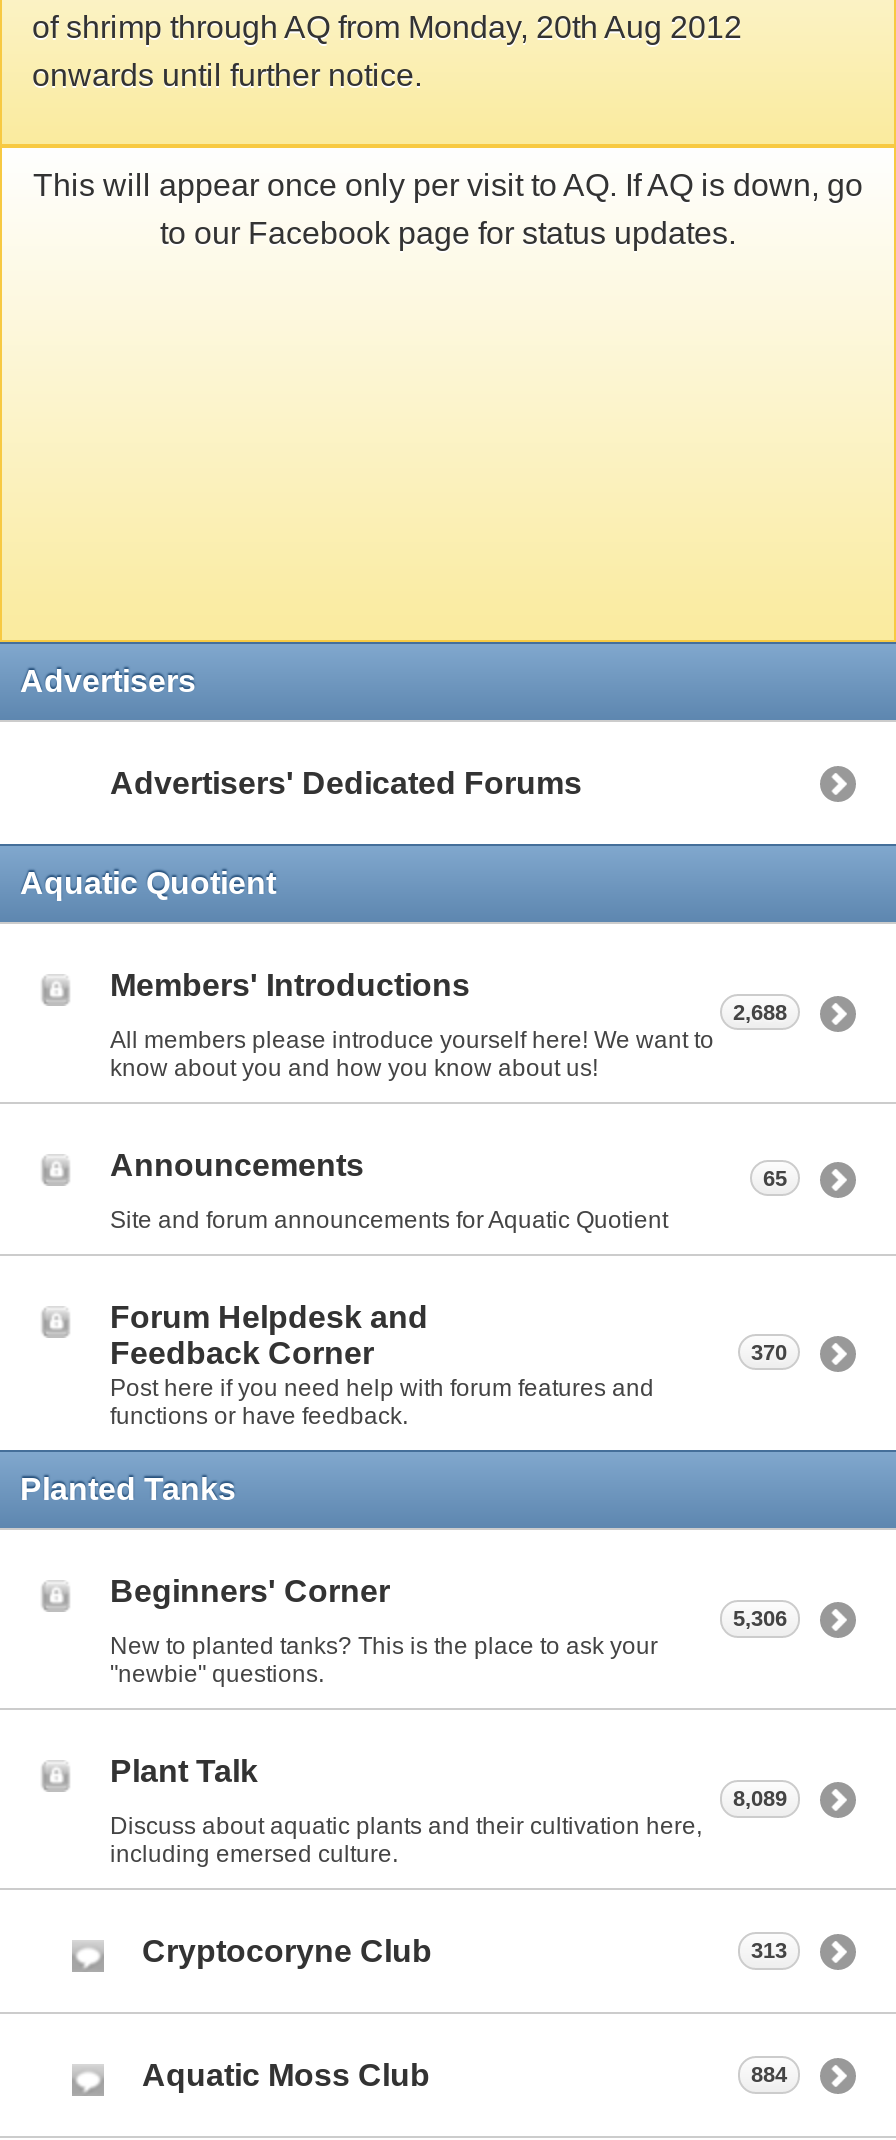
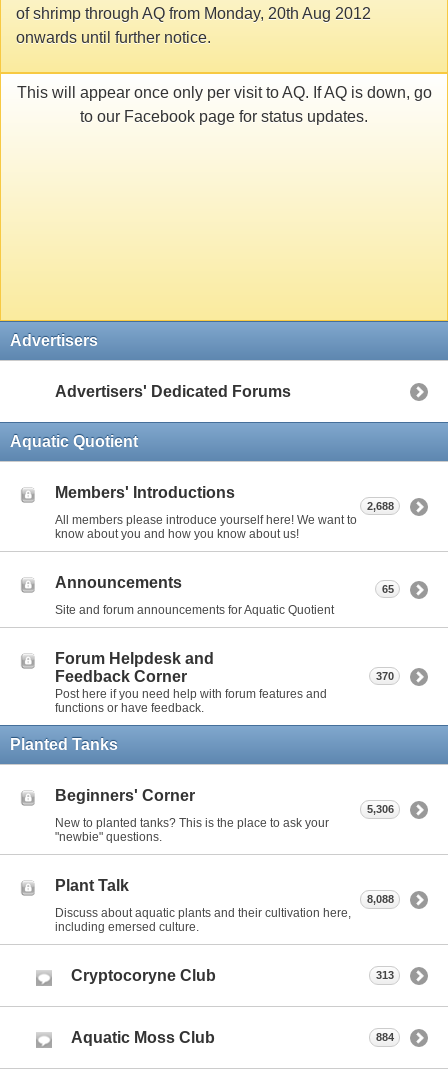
[733,1787,787,1811] 8,089 -> [366,893,393,905] 8,088

